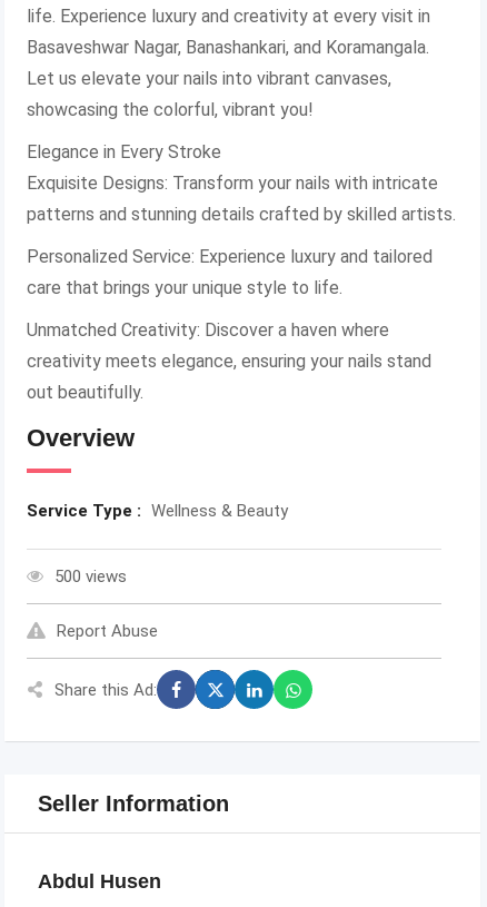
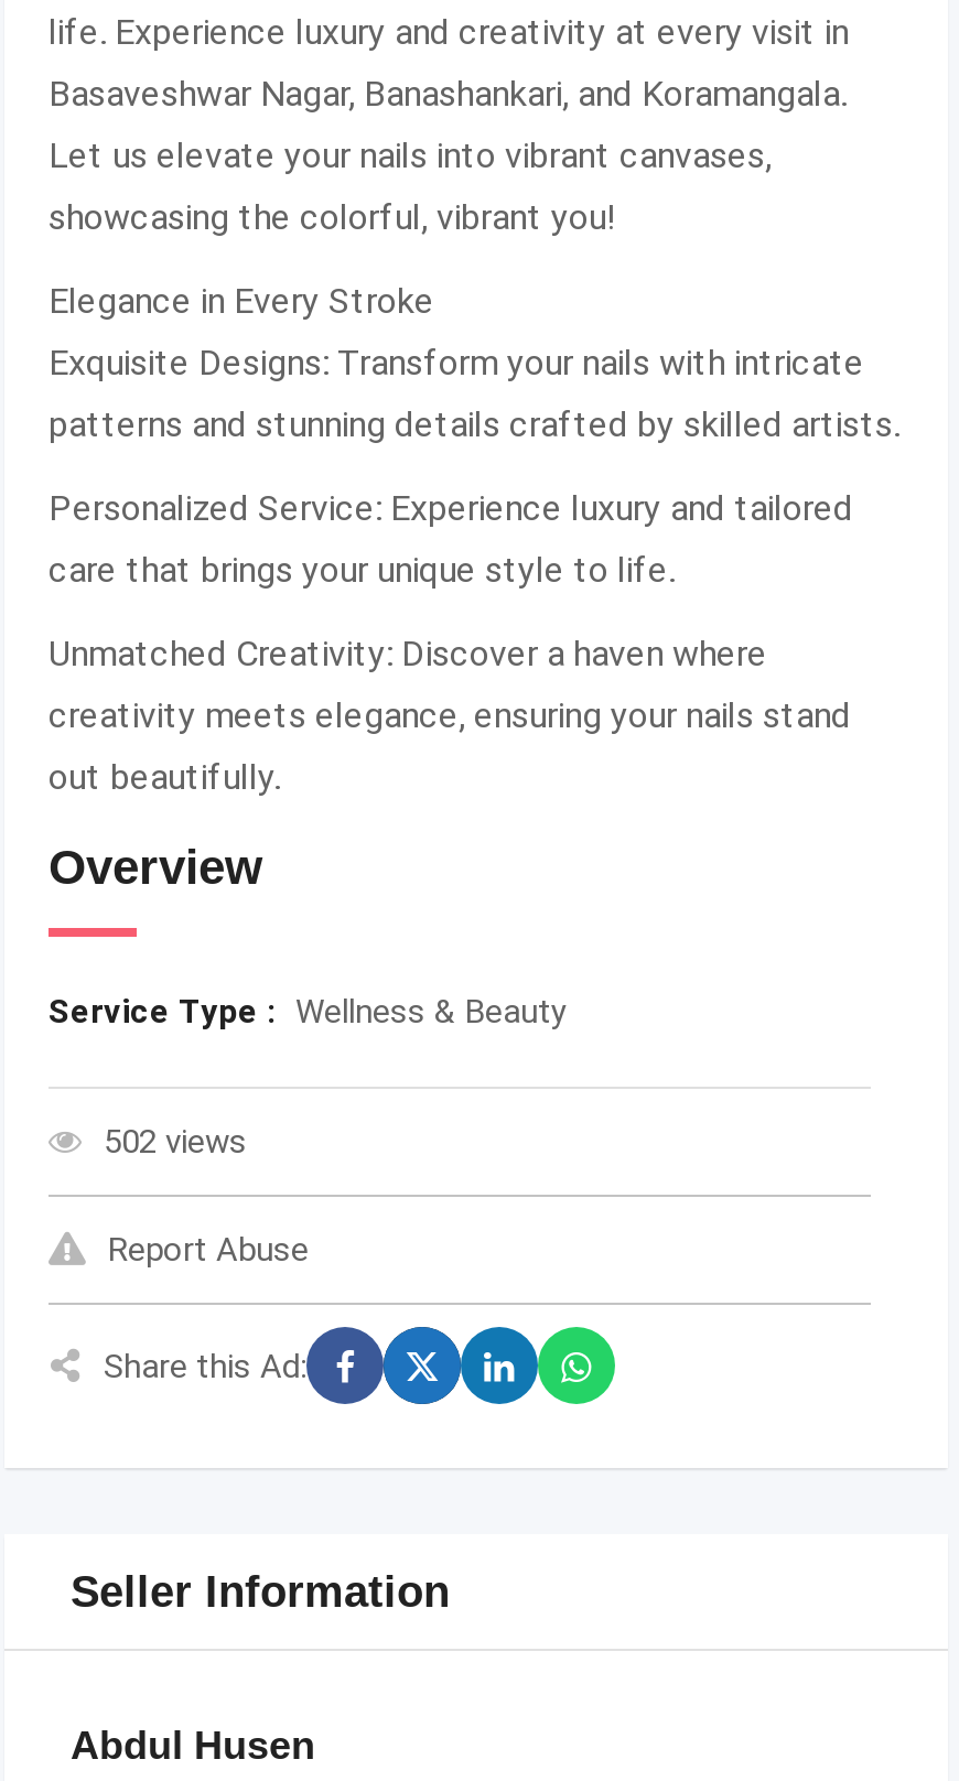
[54,566,127,586] 500 views -> [104,1122,247,1162] 502 views

